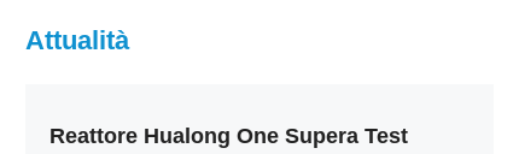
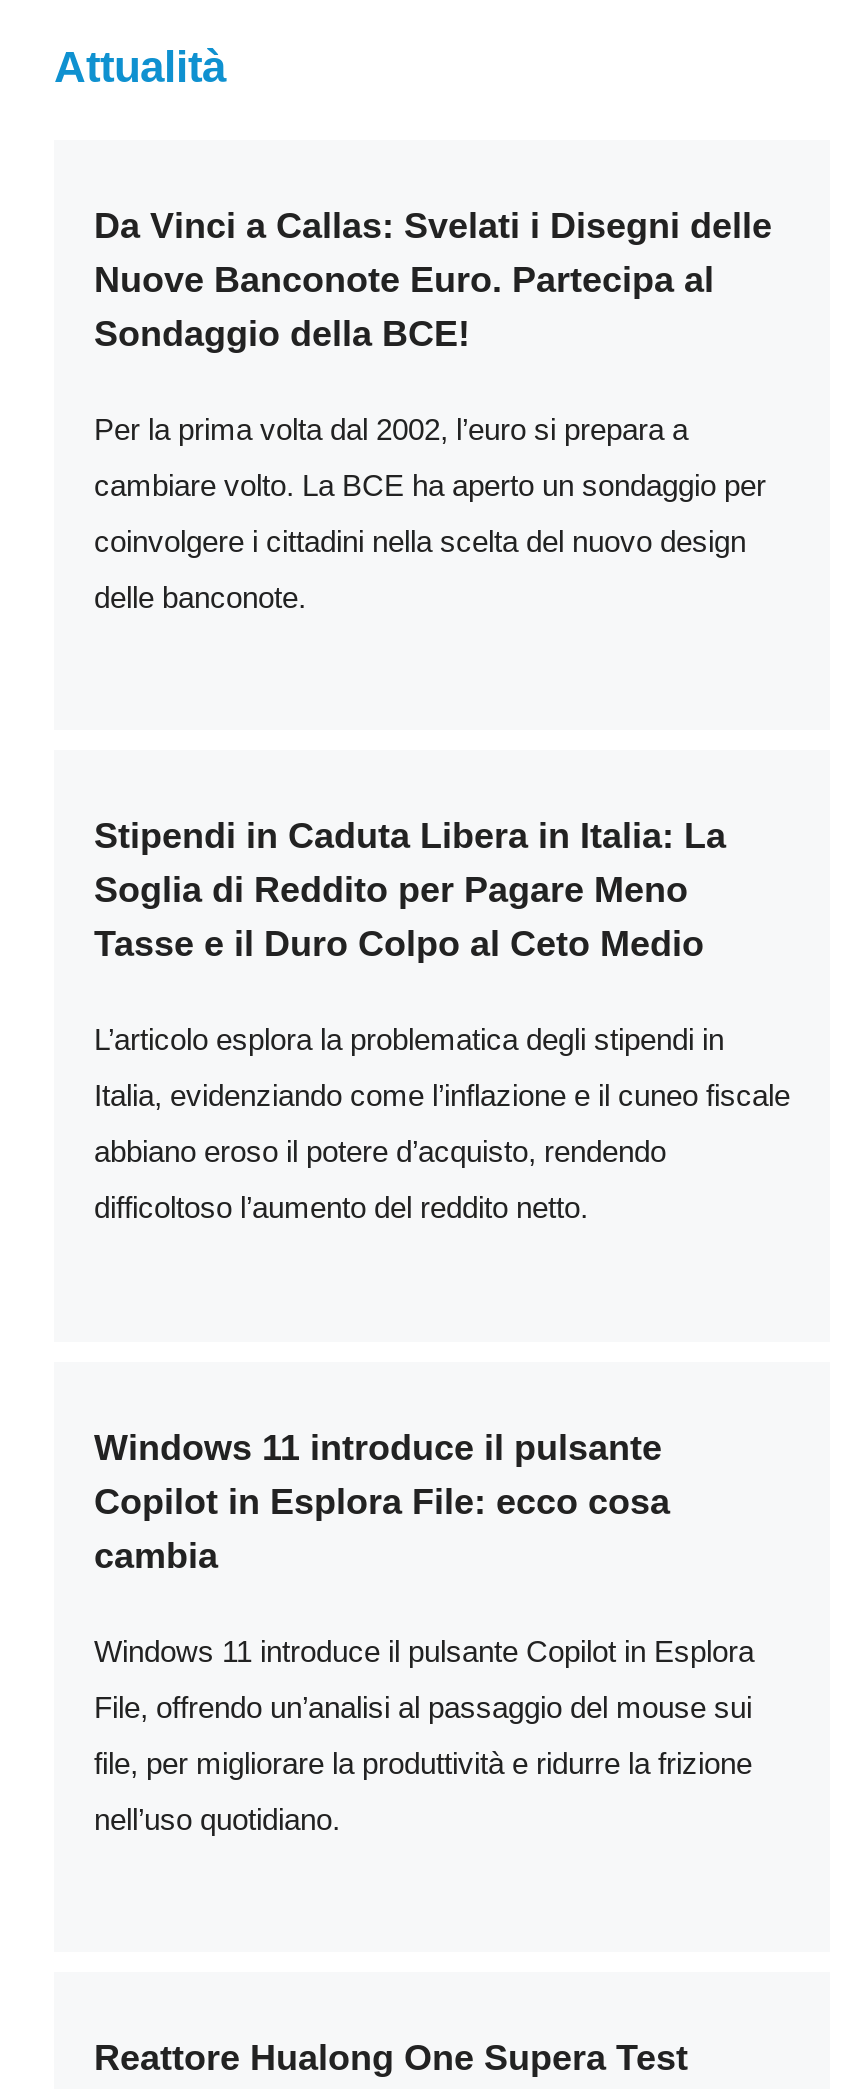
none -> [94,206,772,614] Da Vinci a Callas: Svelati i Disegni delle | Nuove Banconote Euro. Partecipa al | Sondaggio della BCE! | Per la prima volta dal 2002, l’euro si prepara a | cambiare volto. La BCE ha aperto un sondaggio per | coinvolgere i cittadini nella scelta del nuovo design | delle banconote.
none -> [94,817,790,1225] Stipendi in Caduta Libera in Italia: La | Soglia di Reddito per Pagare Meno | Tasse e il Duro Colpo al Ceto Medio | L’articolo esplora la problematica degli stipendi in | Italia, evidenziando come l’inflazione e il cuneo fiscale | abbiano eroso il potere d’acquisto, rendendo | difficoltoso l’aumento del reddito netto.
none -> [94,1428,754,1836] Windows 11 introduce il pulsante | Copilot in Esplora File: ecco cosa | cambia | Windows 11 introduce il pulsante Copilot in Esplora | File, offrendo un’analisi al passaggio del mouse sui | file, per migliorare la produttività e ridurre la frizione | nell’uso quotidiano.

